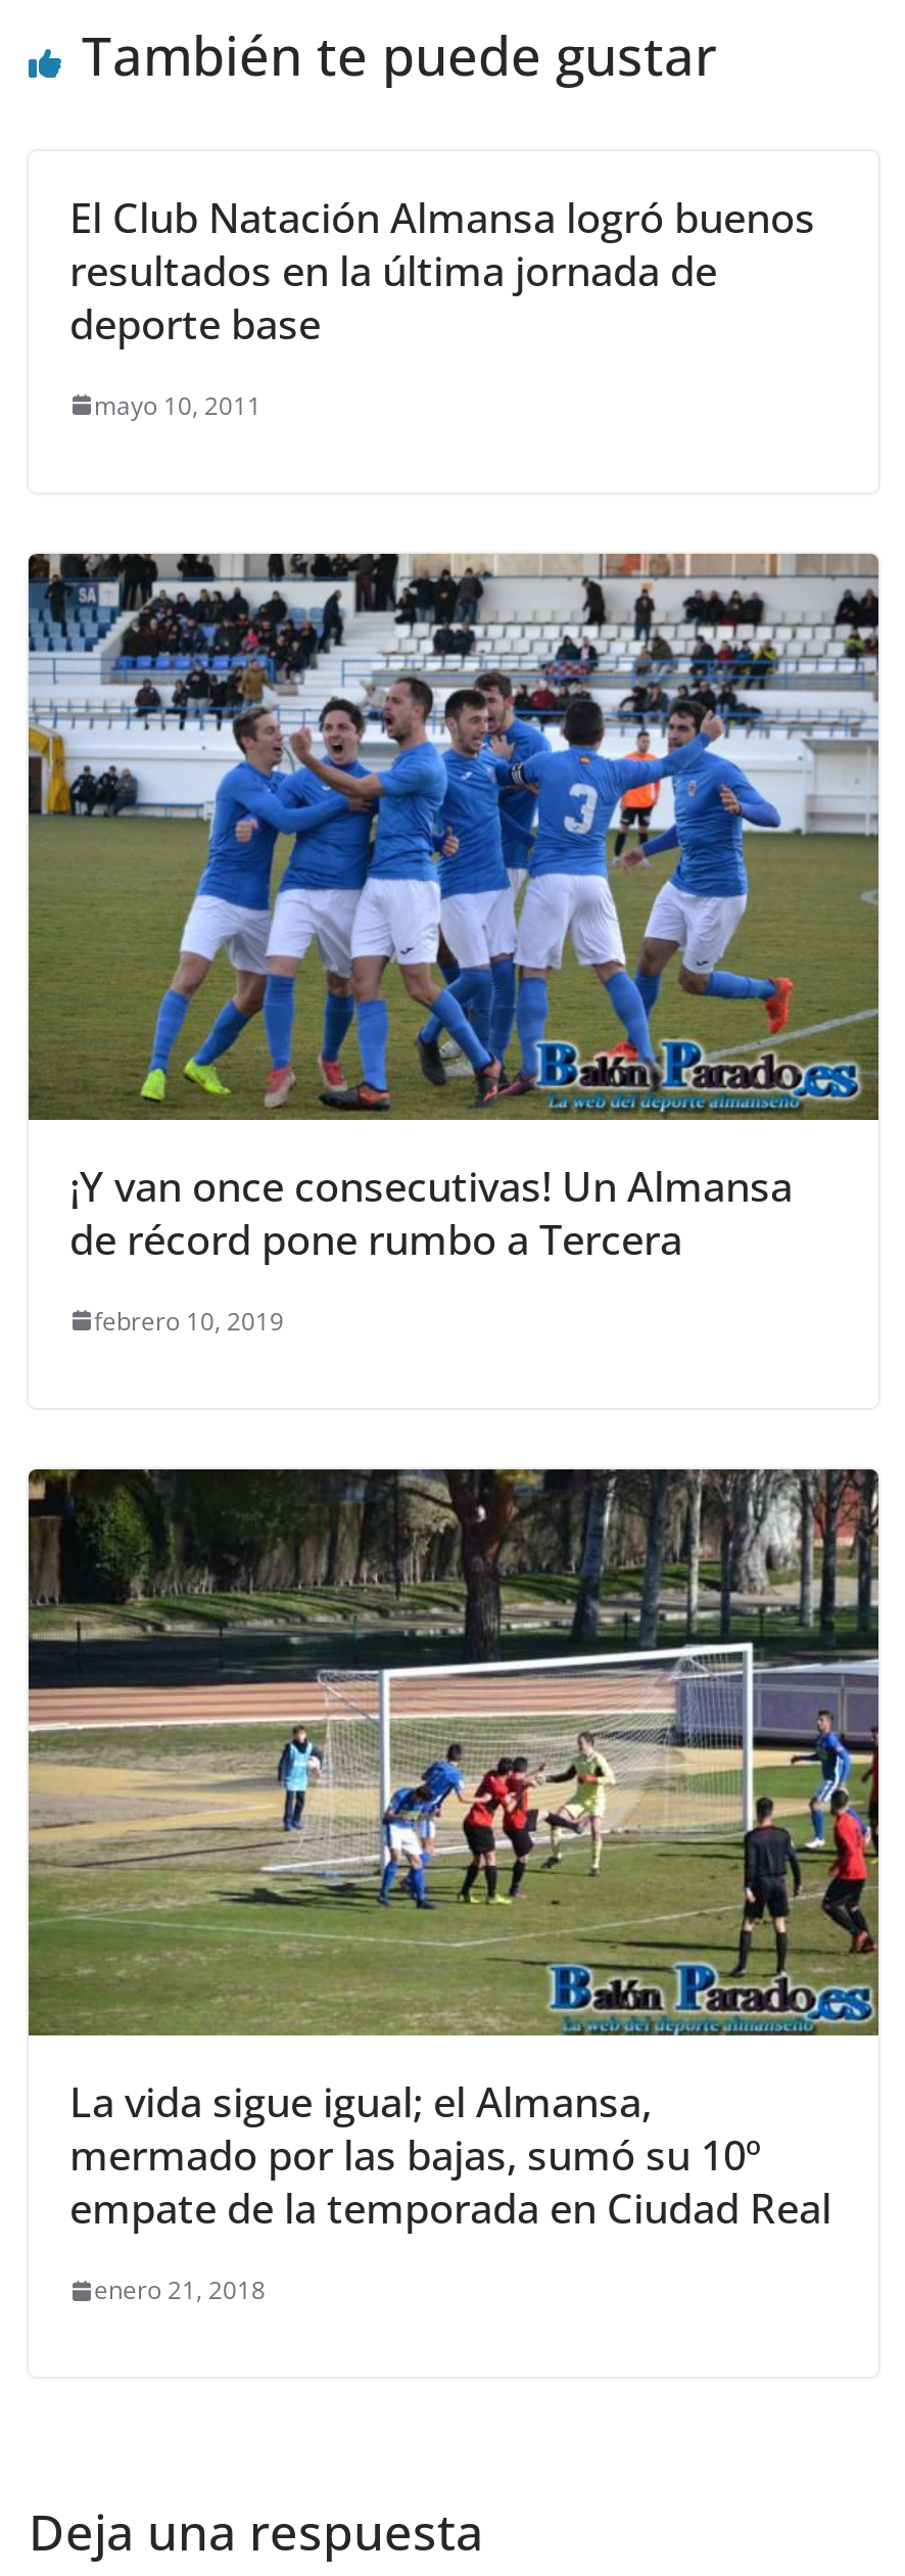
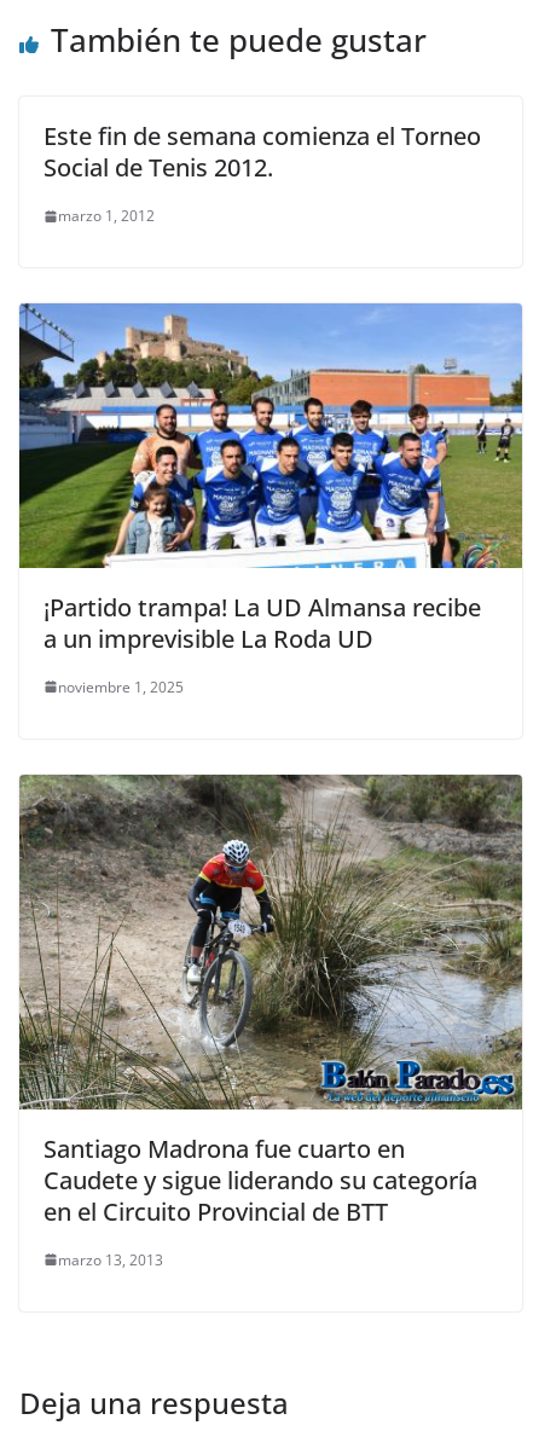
[69,189,815,351] El Club Natación Almansa logró buenos | resultados en la última jornada de | deporte base -> [44,120,481,184] Este fin de semana comienza el Torneo | Social de Tenis 2012.
[94,388,261,422] mayo 10, 2011 -> [58,206,155,226] marzo 1, 2012
[27,551,880,1267] [image] | ¡Y van once consecutivas! Un Almansa | de récord pone rumbo a Tercera -> [19,302,522,655] [image] | ¡Partido trampa! La UD Almansa recibe | a un imprevisible La Roda UD
[94,1304,284,1339] febrero 10, 2019 -> [58,677,184,697] noviembre 1, 2025
[27,1468,880,2236] [image] | La vida sigue igual; el Almansa, | mermado por las bajas, sumó su 10º | empate de la temporada en Ciudad Real -> [18,774,523,1228] [image] | Santiago Madrona fue cuarto en | Caudete y sigue liderando su categoría | en el Circuito Provincial de BTT
[94,2273,266,2308] enero 21, 2018 -> [58,1249,163,1270] marzo 13, 2013

